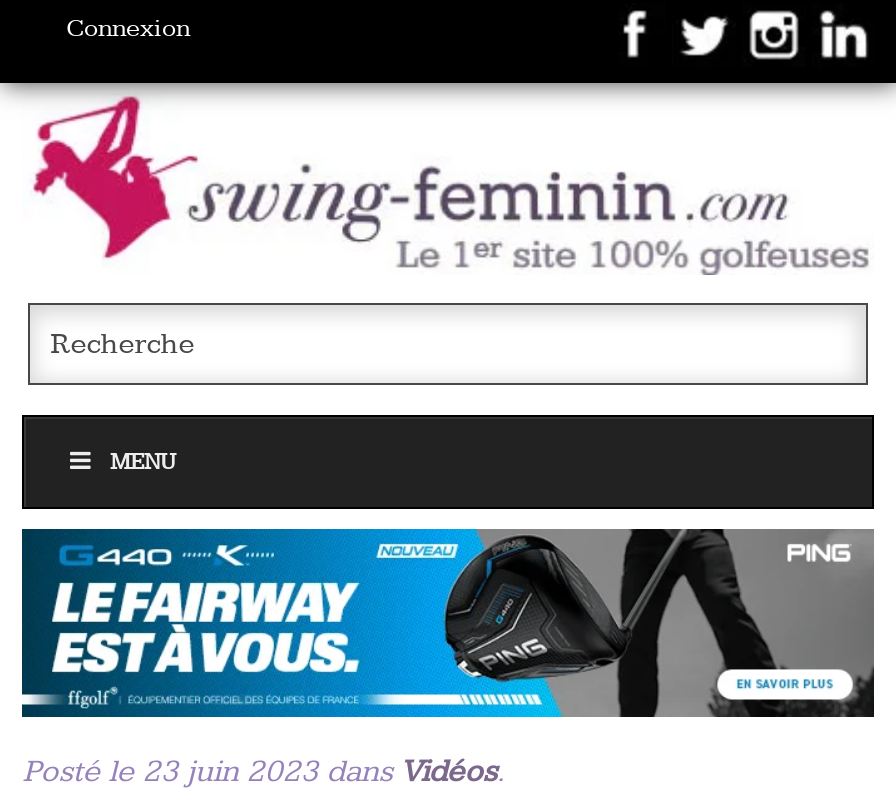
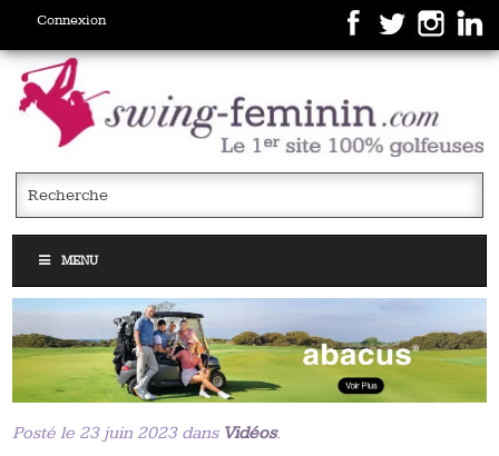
[20,527,876,719] [image] -> [11,298,488,404] [image]

